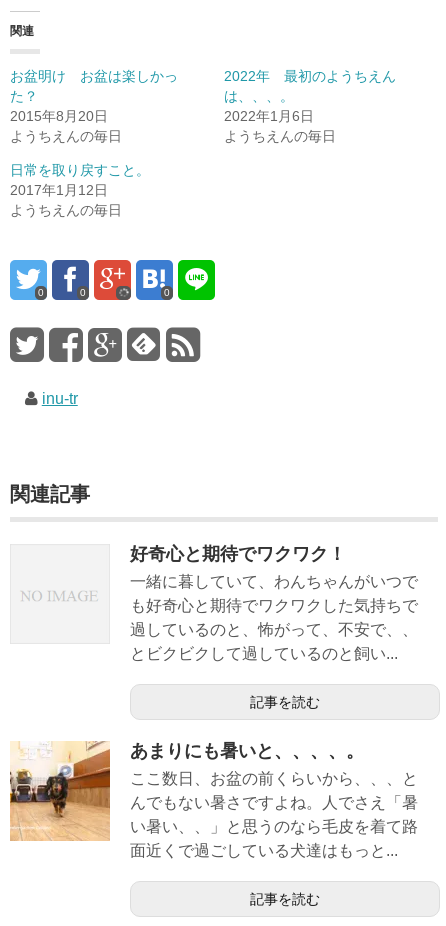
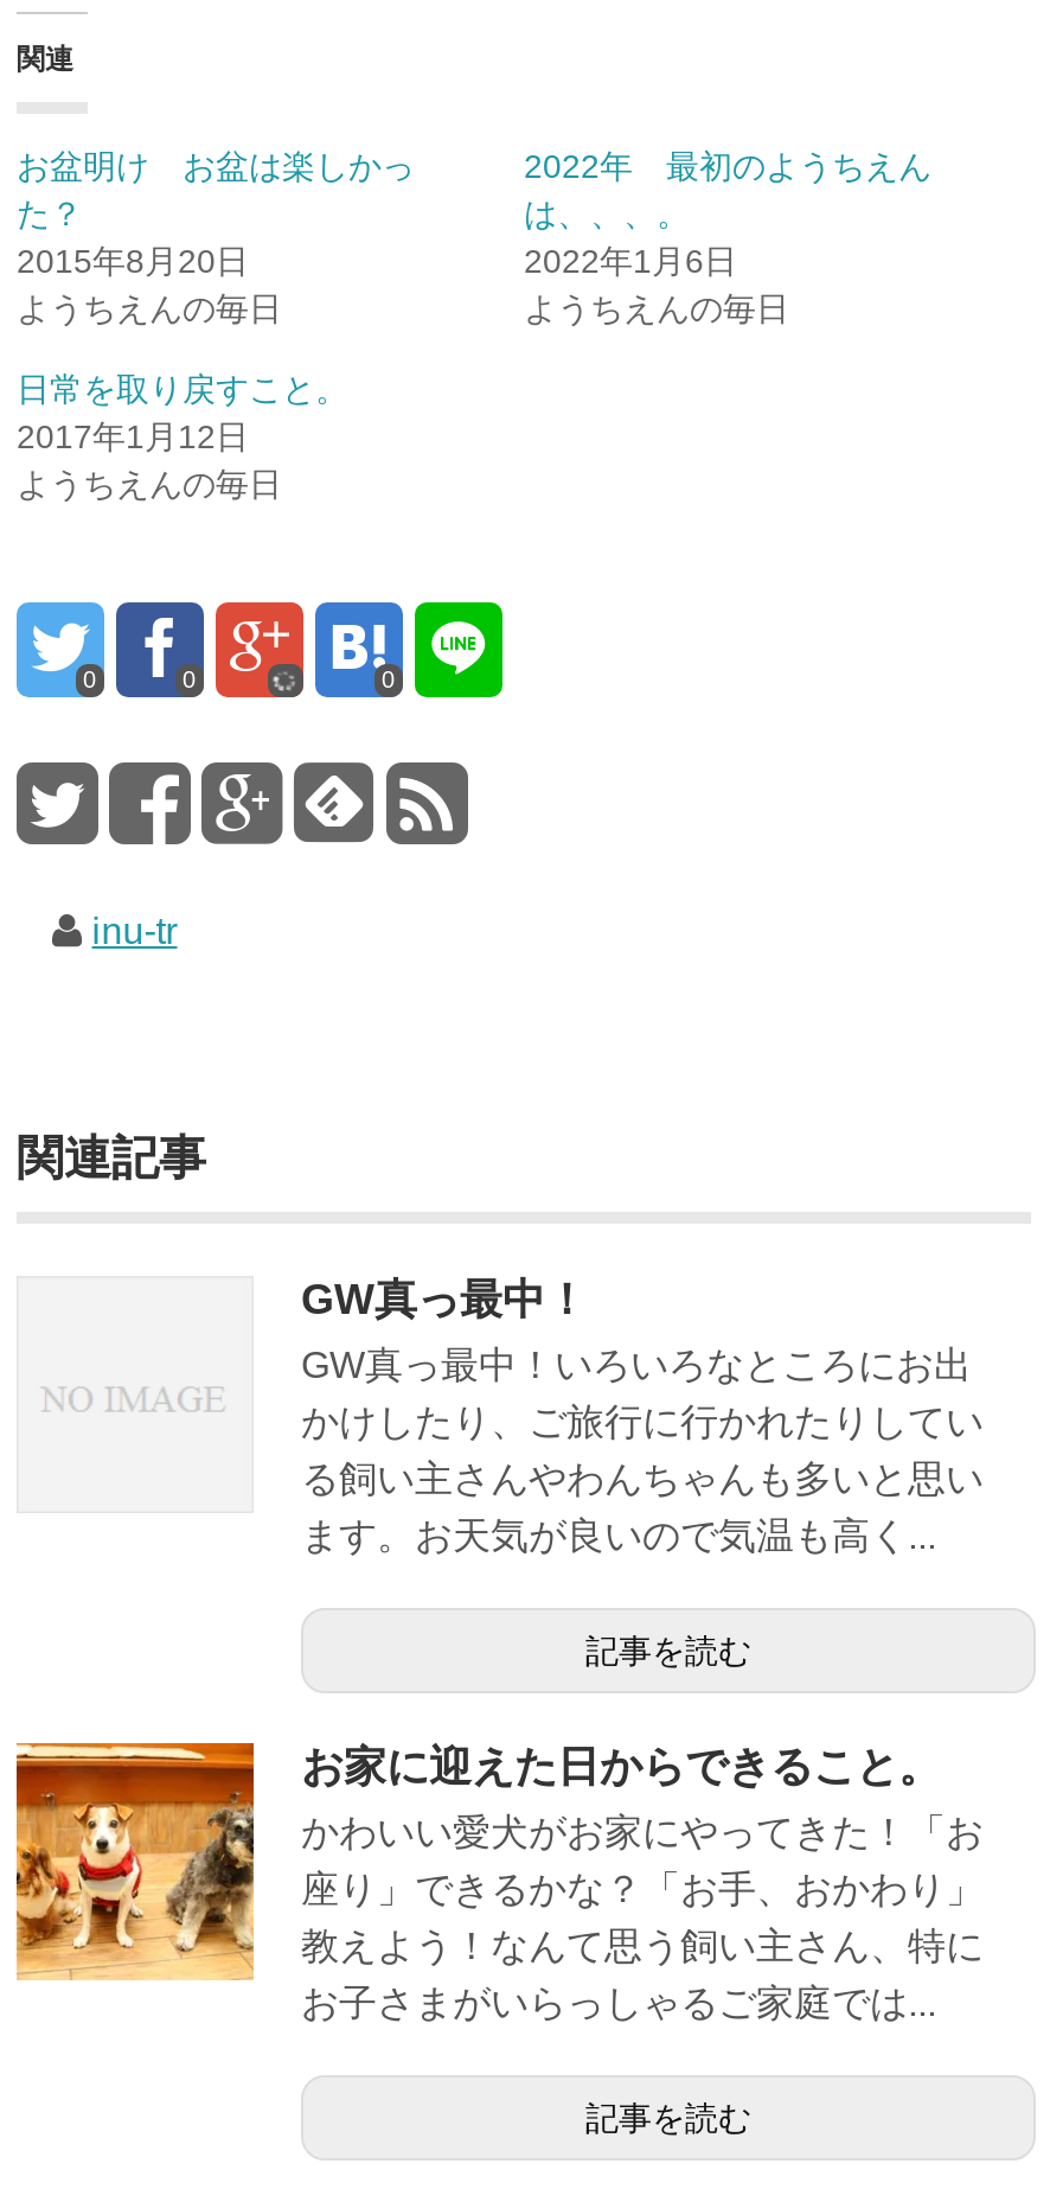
[130,544,418,662] 好奇心と期待でワクワク！ | 一緒に暮していて、わんちゃんがいつで | も好奇心と期待でワクワクした気持ちで | 過しているのと、怖がって、不安で、、 | とビクビクして過しているのと飼い... -> [301,1275,984,1555] GW真っ最中！ | GW真っ最中！いろいろなところにお出 | かけしたり、ご旅行に行かれたりしてい | る飼い主さんやわんちゃんも多いと思い | ます。お天気が良いので気温も高く...
[9,741,418,859] [image] | あまりにも暑いと、、、、。 | ここ数日、お盆の前くらいから、、、と | んでもない暑さですよね。人でさえ「暑 | い暑い、、」と思うのなら毛皮を着て路 | 面近くで過ごしている犬達はもっと... -> [14,1741,984,2023] [image] | お家に迎えた日からできること。 | かわいい愛犬がお家にやってきた！「お | 座り」できるかな？「お手、おかわり」 | 教えよう！なんて思う飼い主さん、特に | お子さまがいらっしゃるご家庭では...

